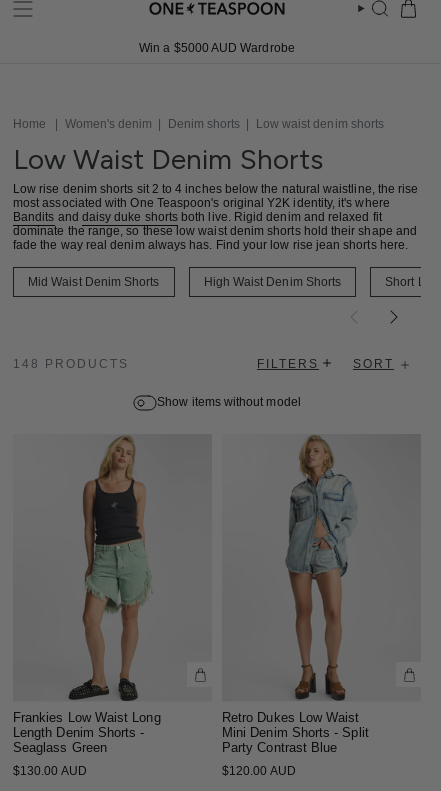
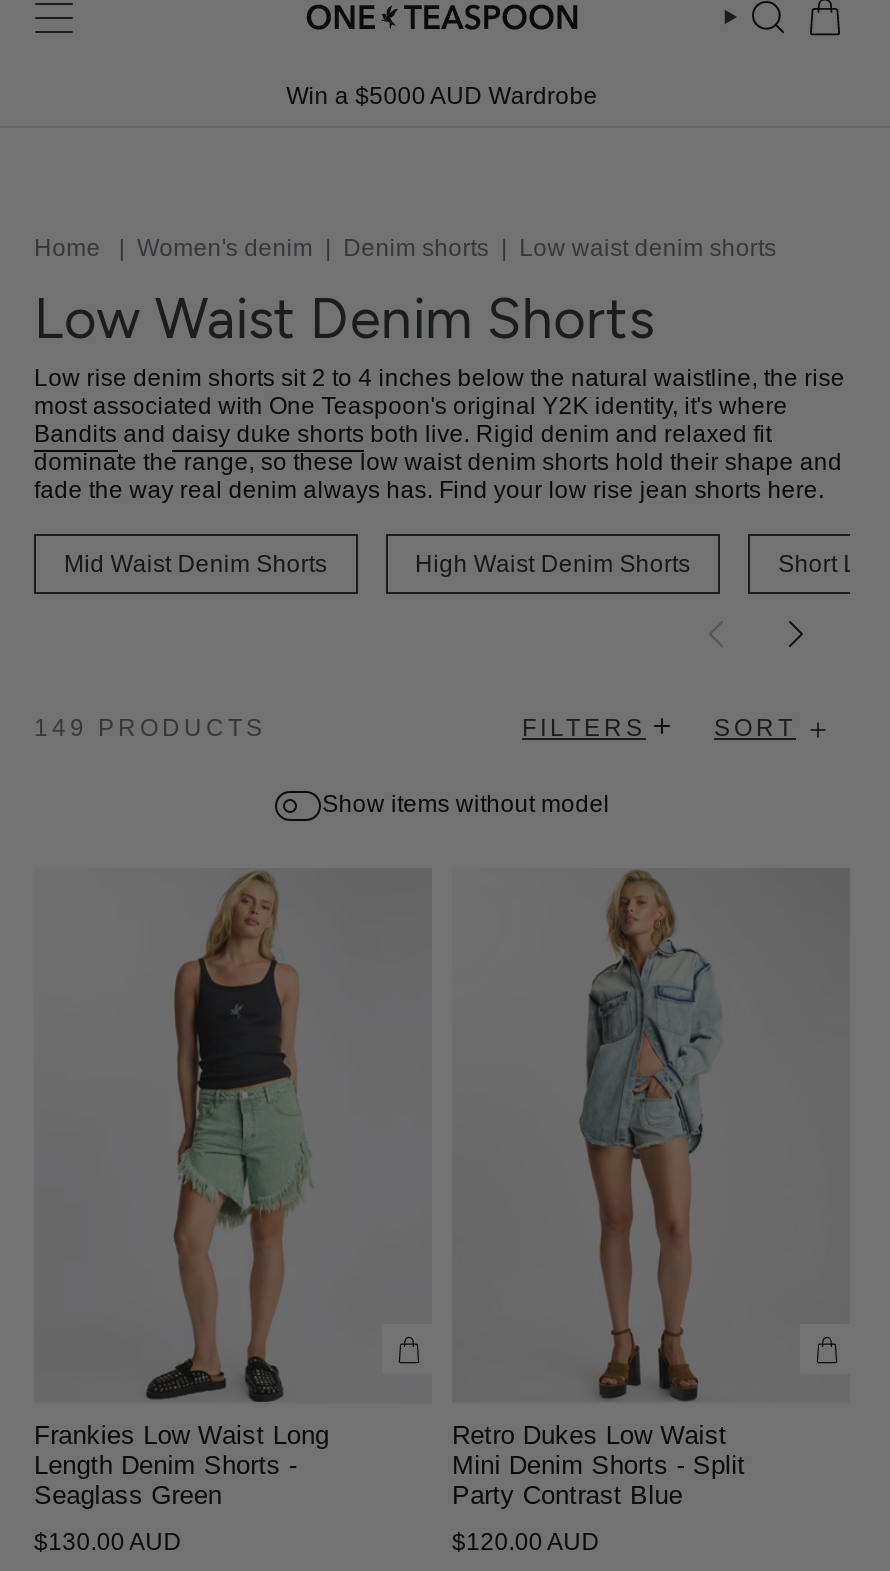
[13,357,129,371] 148 PRODUCTS -> [34,714,266,742] 149 PRODUCTS

